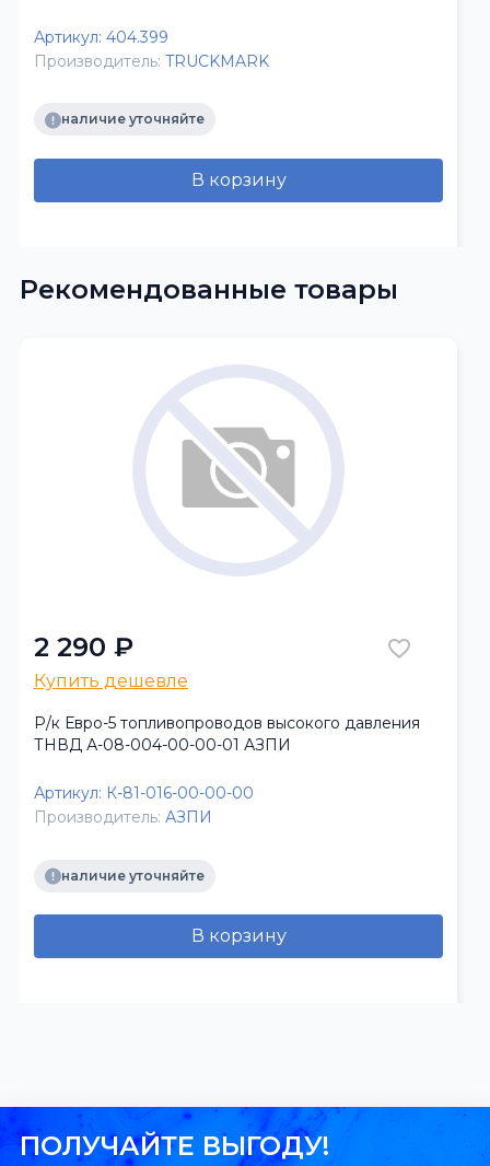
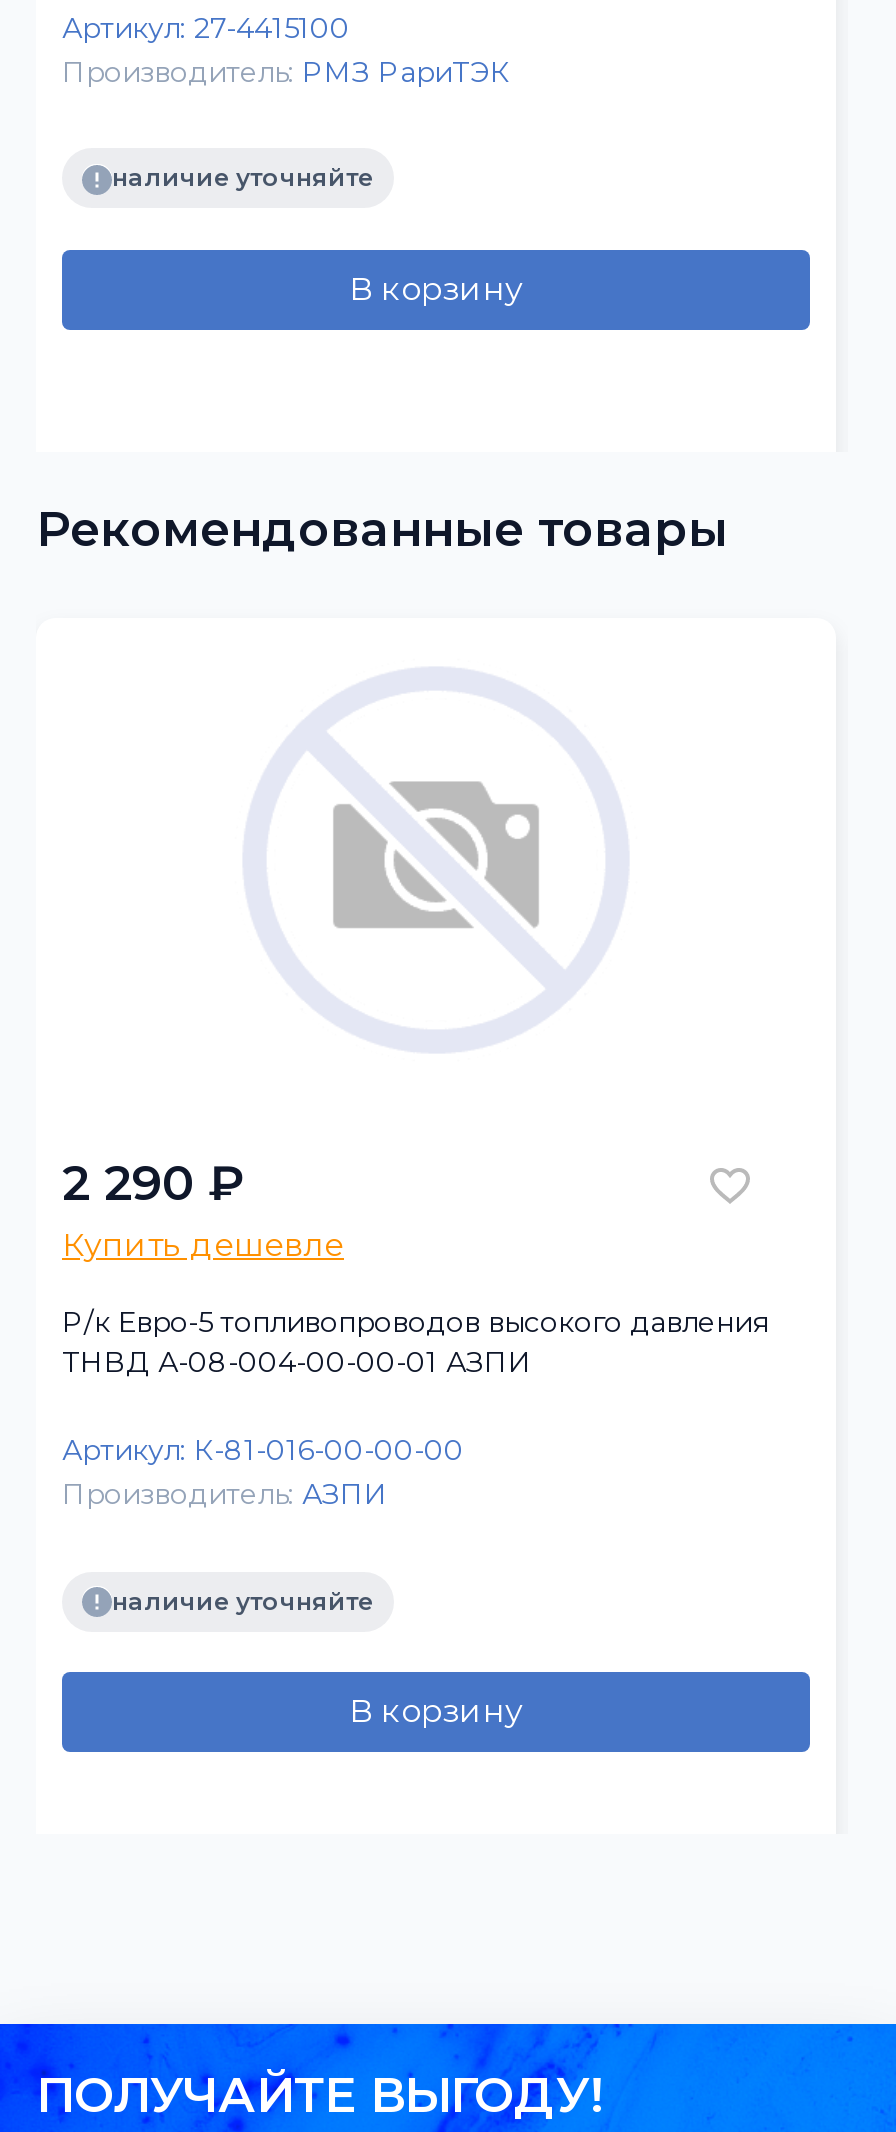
[34,27,269,71] Артикул: 404.399 | Производитель: TRUCKMARK -> [62,10,510,90] Артикул: 27-4415100 | Производитель: РМЗ РариТЭК
moved [61,111,286,190] -> [112,163,523,308]: наличие уточняйте | В корзину

